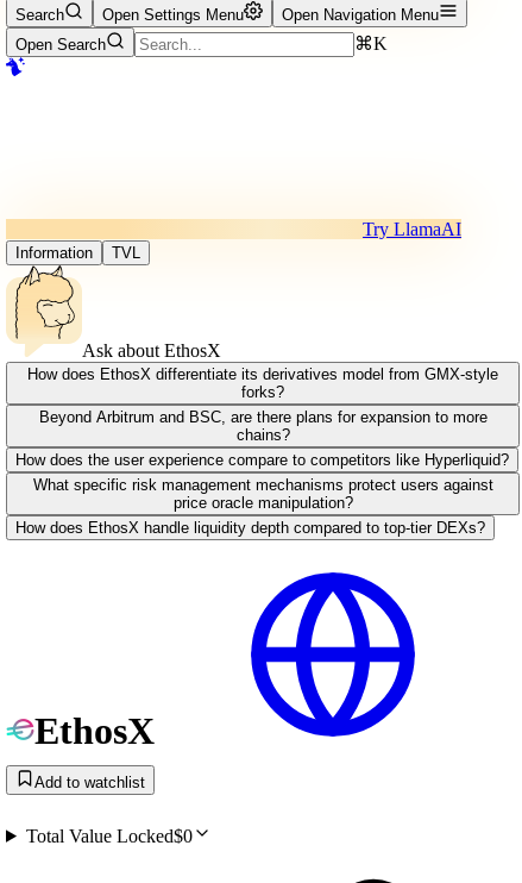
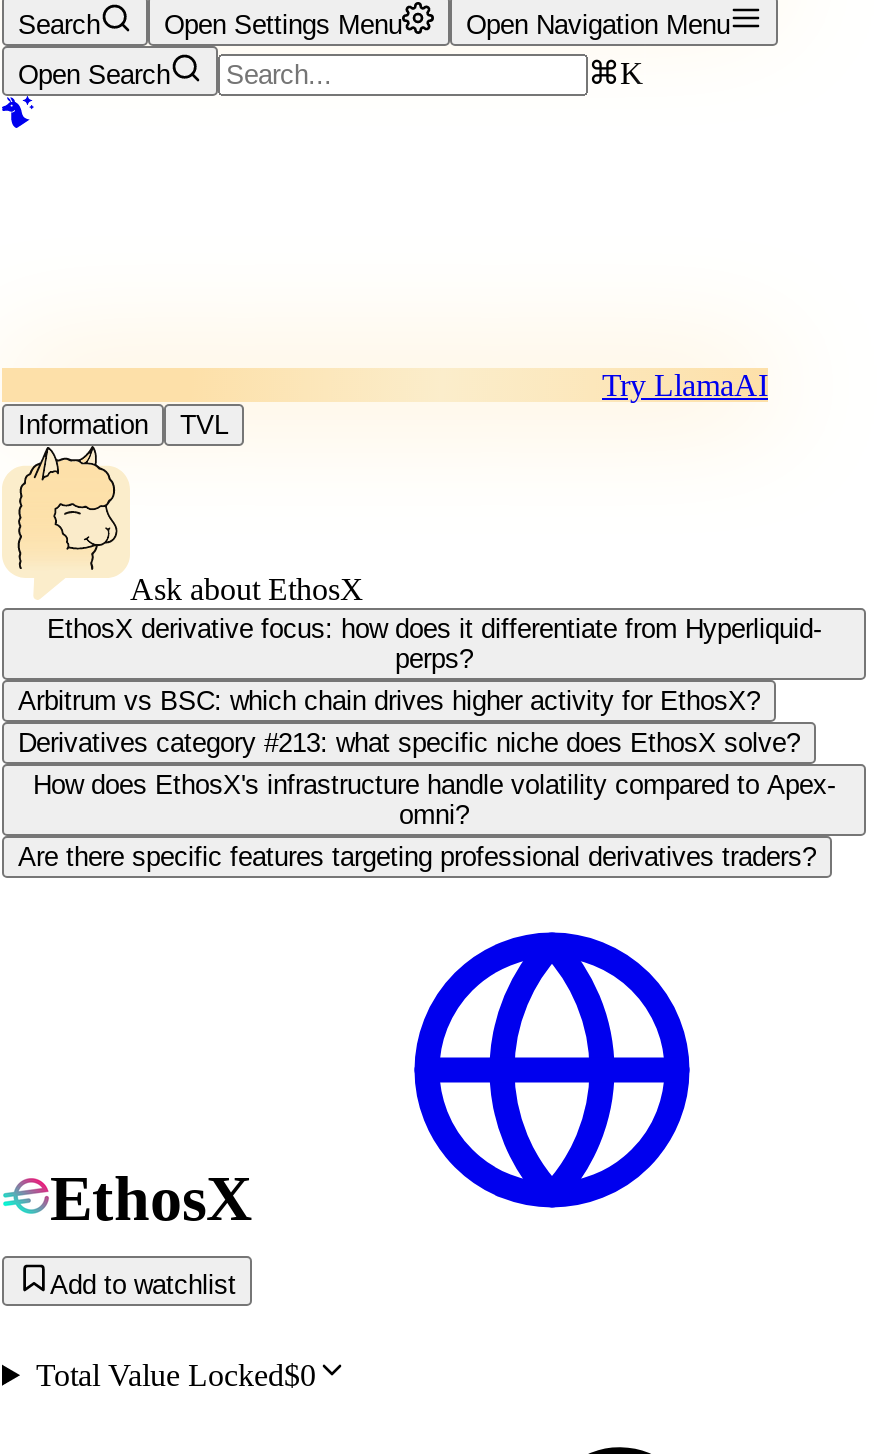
[15,365,509,537] How does EthosX differentiate its derivatives model from GMX-style | forks? | Beyond Arbitrum and BSC, are there plans for expansion to more | chains? | How does the user experience compare to competitors like Hyperliquid? | What specific risk management mechanisms protect users against | price oracle manipulation? | How does EthosX handle liquidity depth compared to top-tier DEXs? -> [18,614,835,872] EthosX derivative focus: how does it differentiate from Hyperliquid- | perps? | Arbitrum vs BSC: which chain drives higher activity for EthosX? | Derivatives category #213: what specific niche does EthosX solve? | How does EthosX's infrastructure handle volatility compared to Apex- | omni? | Are there specific features targeting professional derivatives traders?

